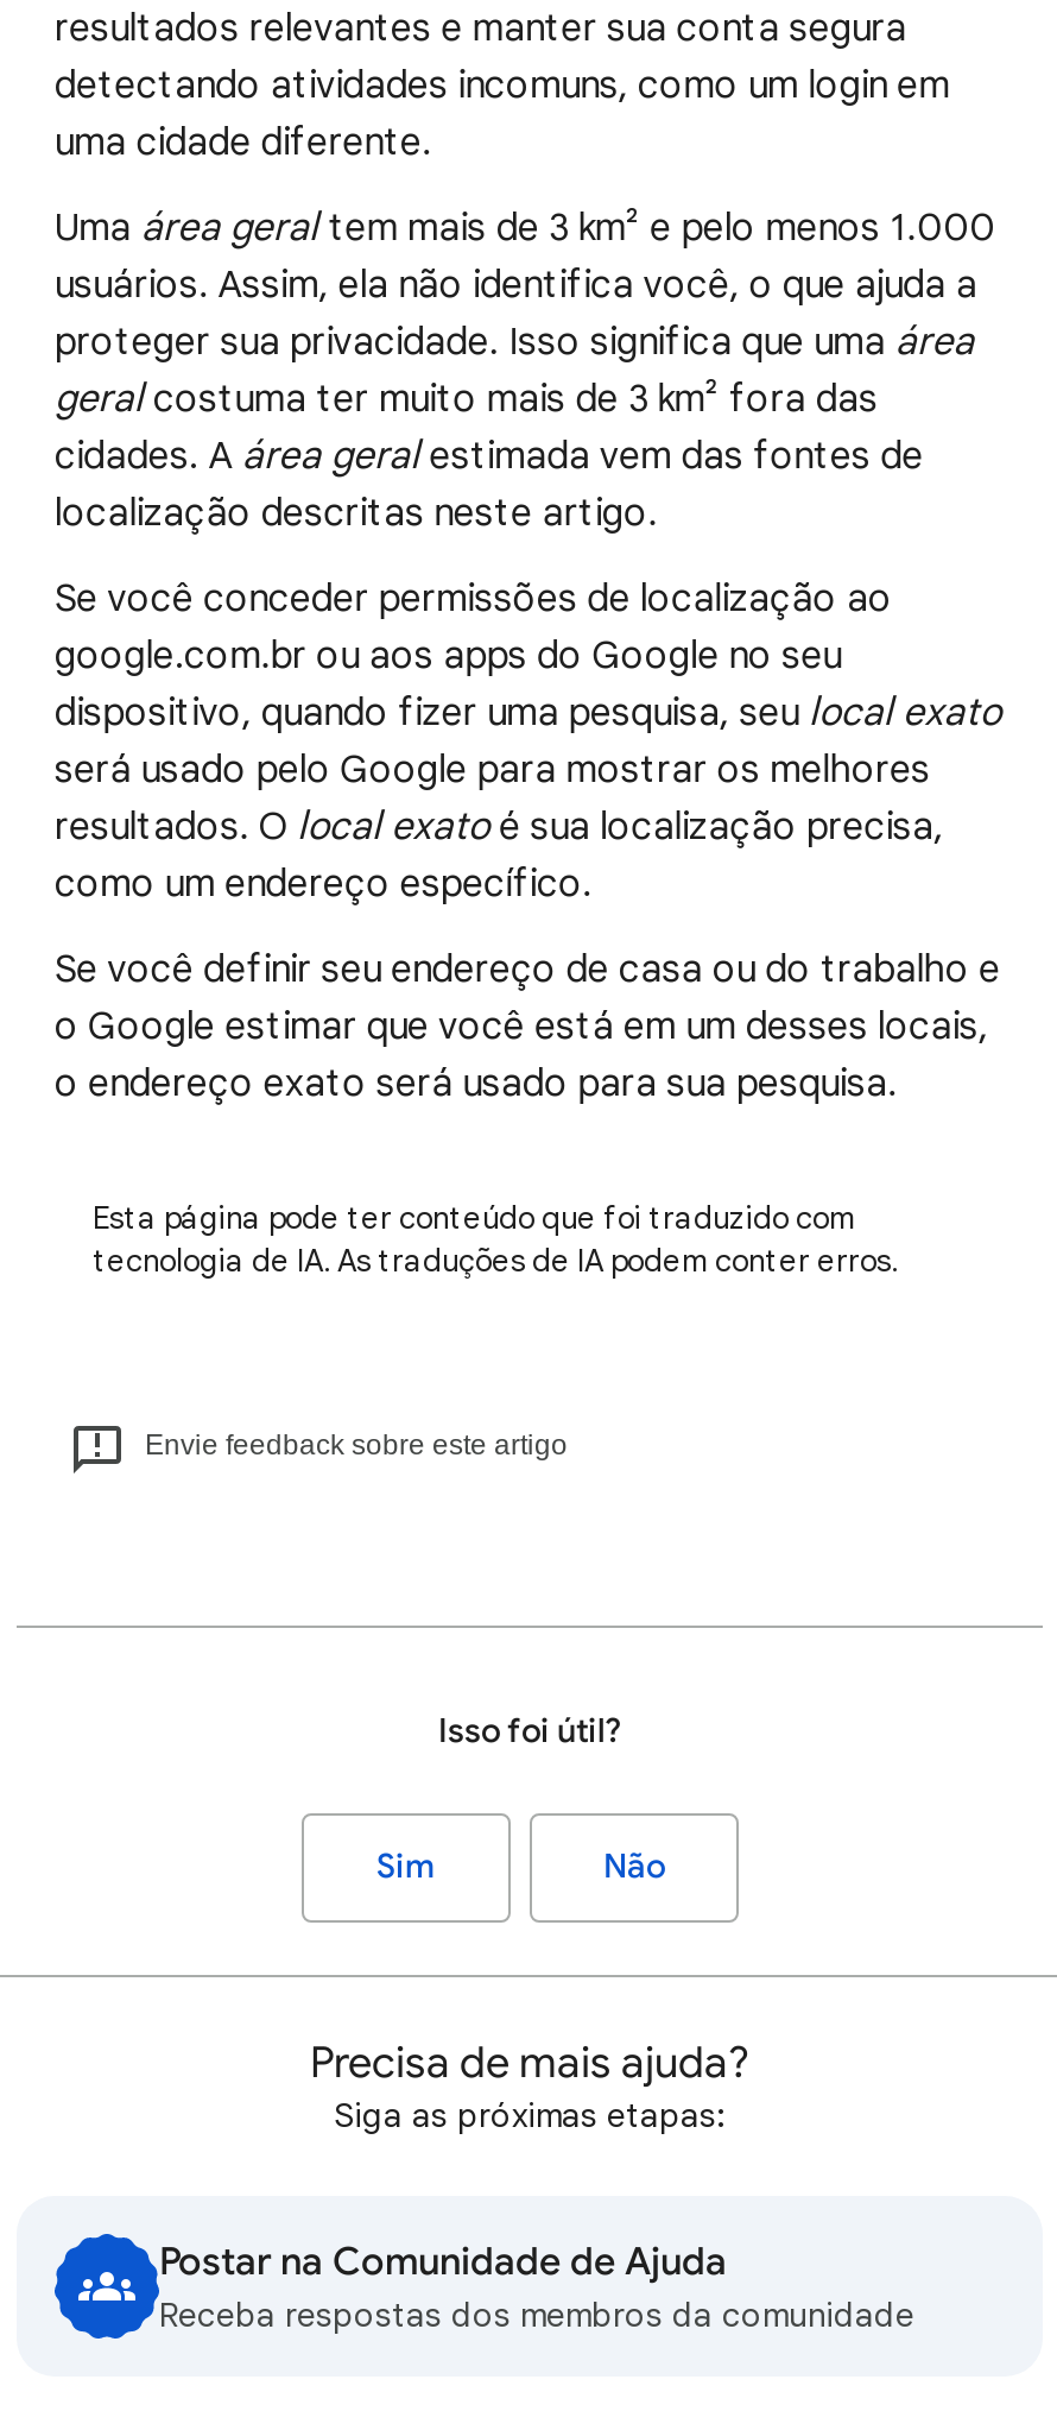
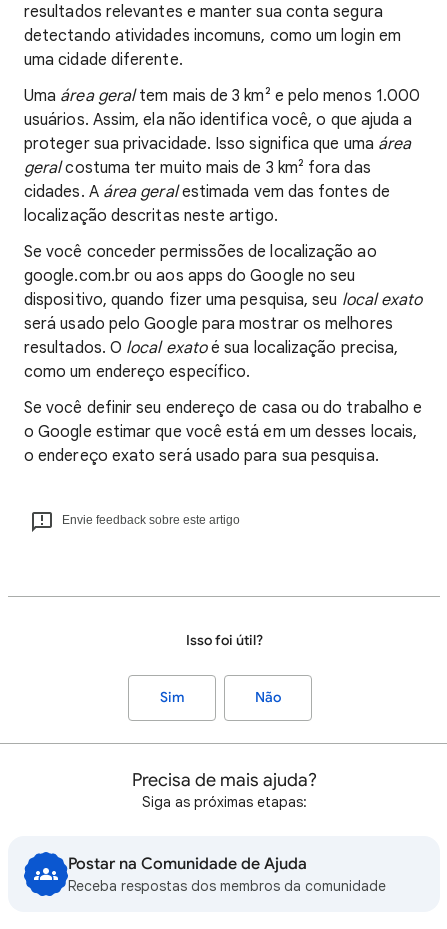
[93,1198,898,1281] Esta página pode ter conteúdo que foi traduzido com | tecnologia de IA. As traduções de IA podem conter erros. -> none

